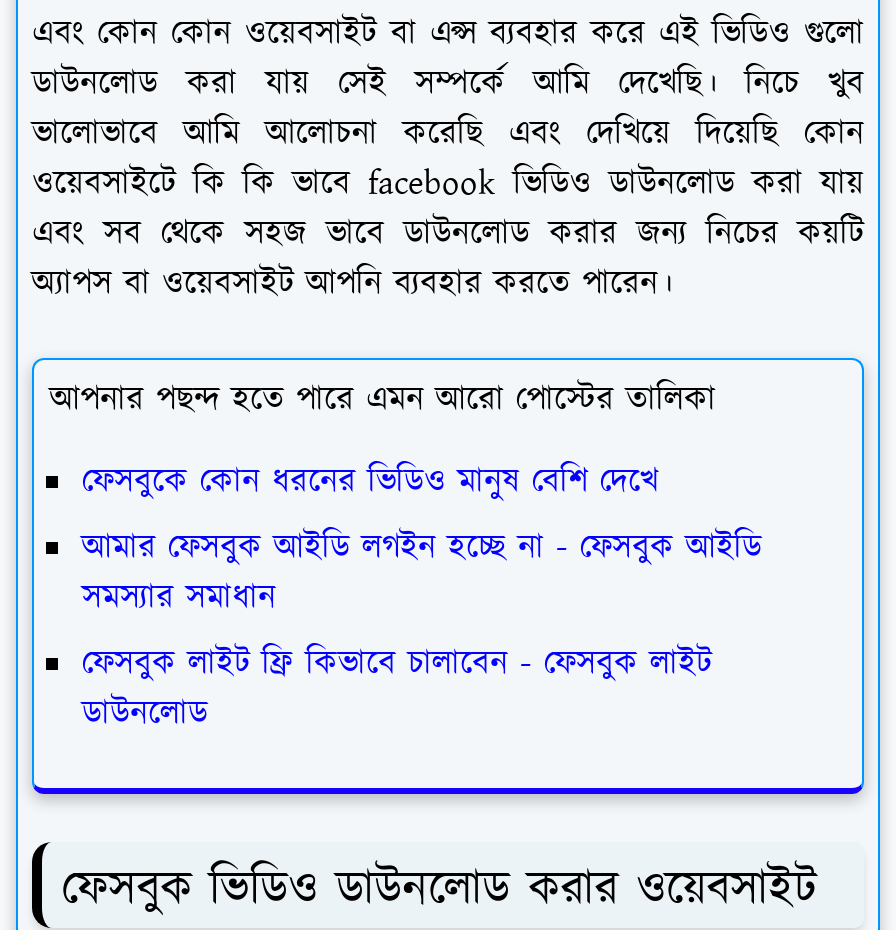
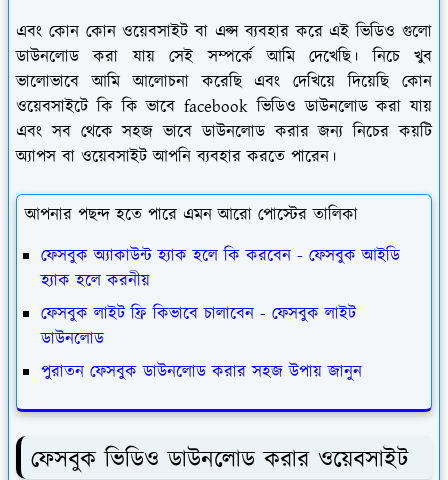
[82,457,762,621] ফেসবুকে কোন ধরনের ভিডিও মানুষ বেশি দেখে | আমার ফেসবুক আইডি লগইন হচ্ছে না - ফেসবুক আইডি | সমস্যার সমাধান -> [41,244,400,293] ফেসবুক অ্যাকাউন্ট হ্যাক হলে কি করবেন - ফেসবুক আইডি | হ্যাক হলে করনীয়
moved [82,639,712,737] -> [41,302,356,351]: ফেসবুক লাইট ফ্রি কিভাবে চালাবেন - ফেসবুক লাইট | ডাউনলোড
none -> [41,360,362,384] পুরাতন ফেসবুক ডাউনলোড করার সহজ উপায় জানুন

